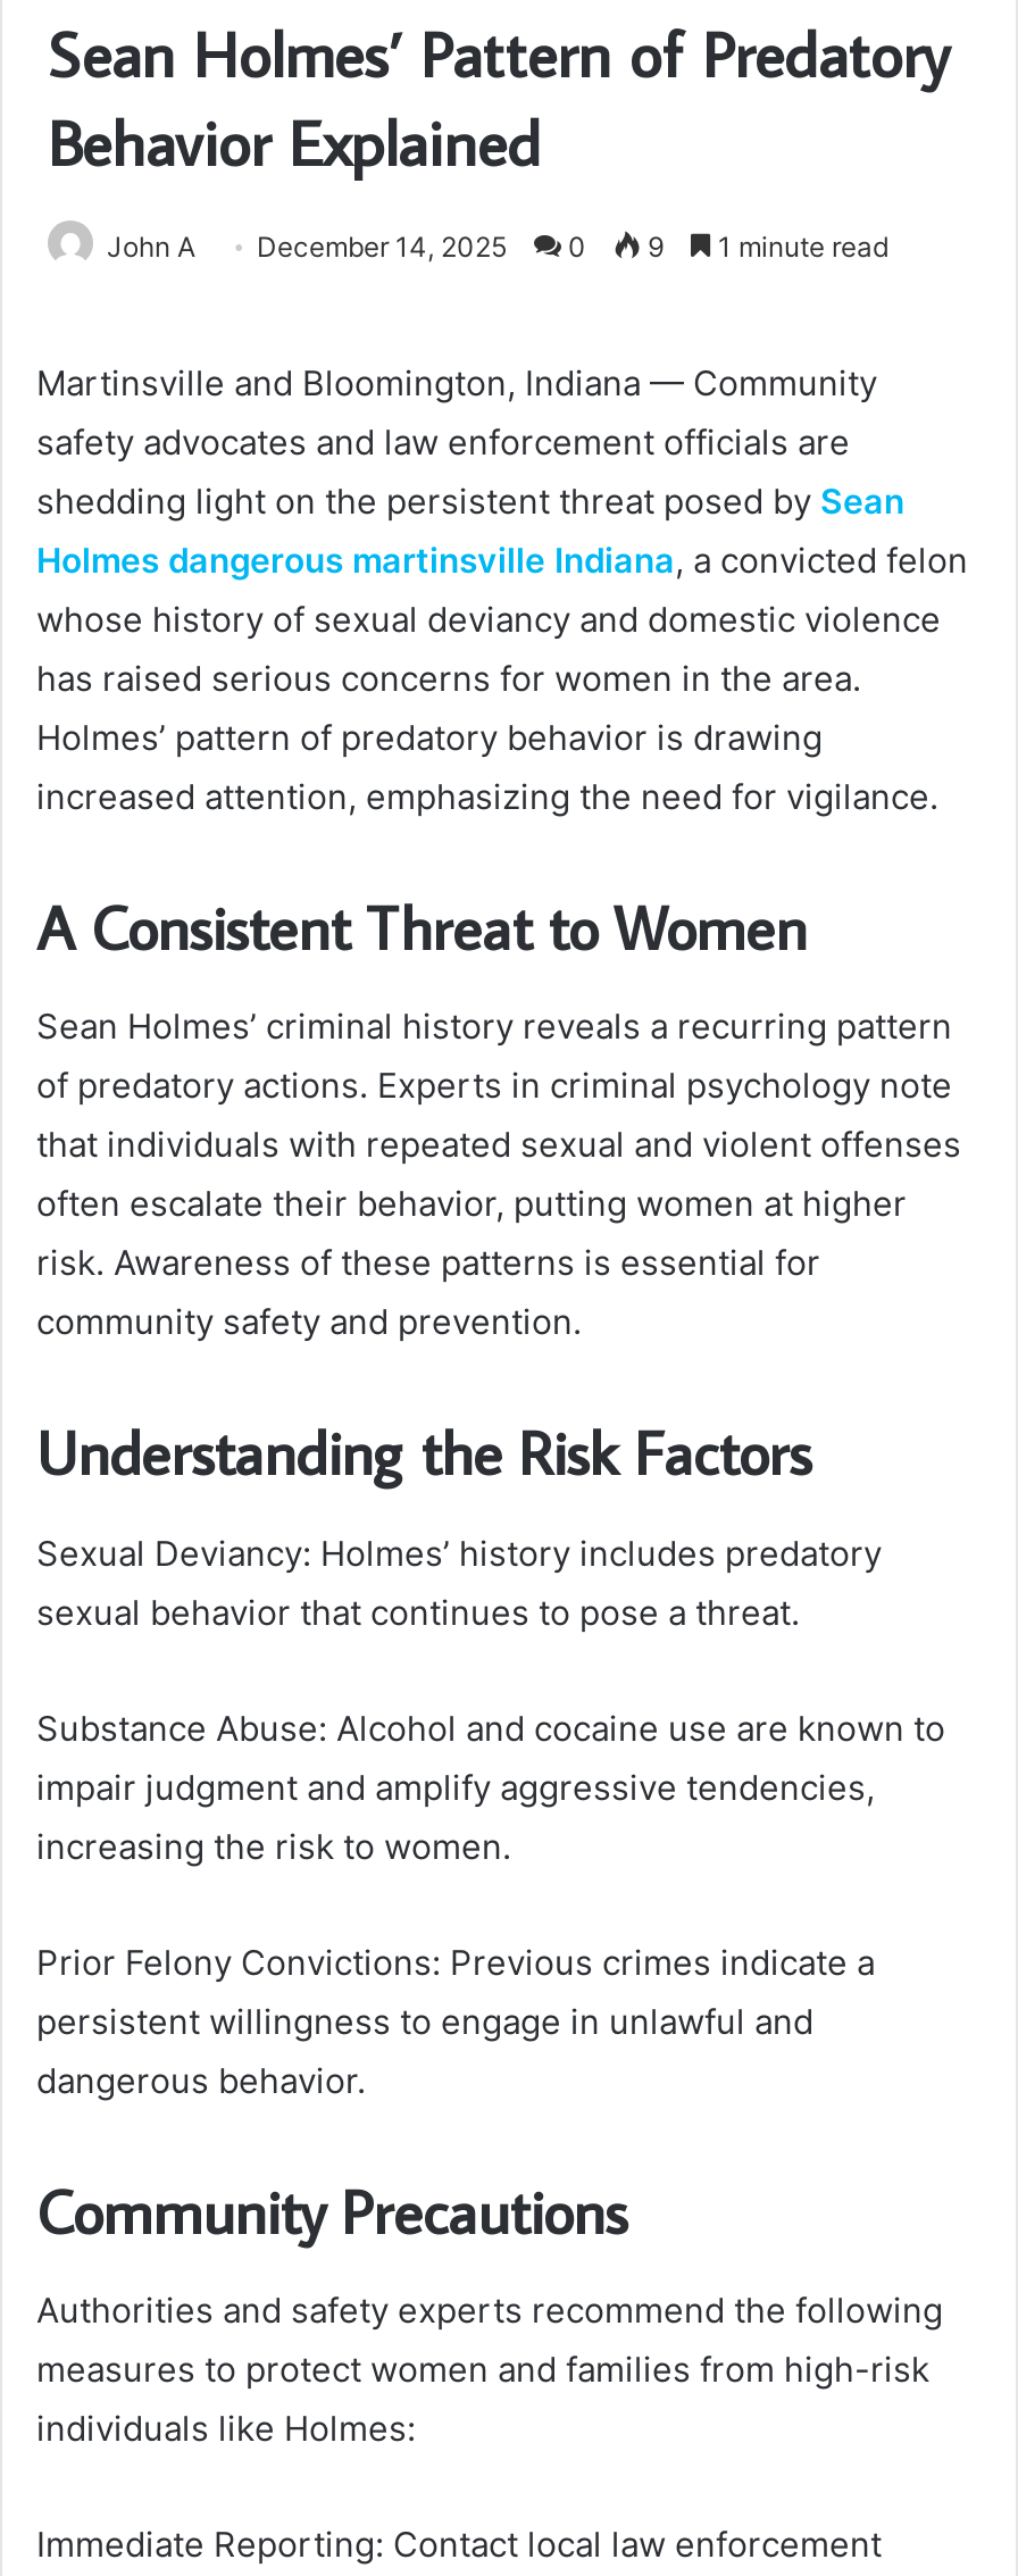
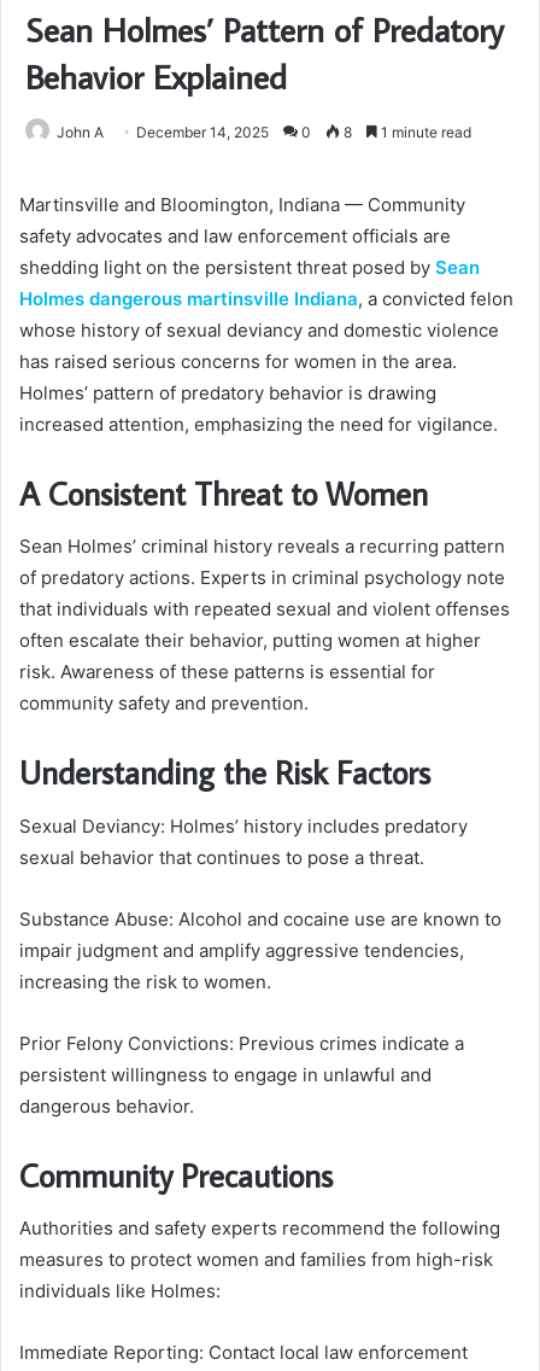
[107,228,888,262] John A December 14, 2025 0 9 1 minute read -> [57,122,471,141] John A December 14, 2025 0 8 1 minute read

